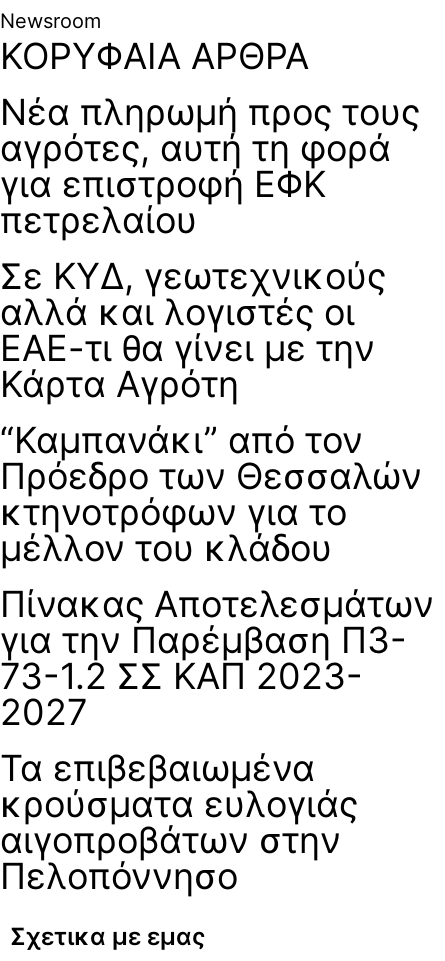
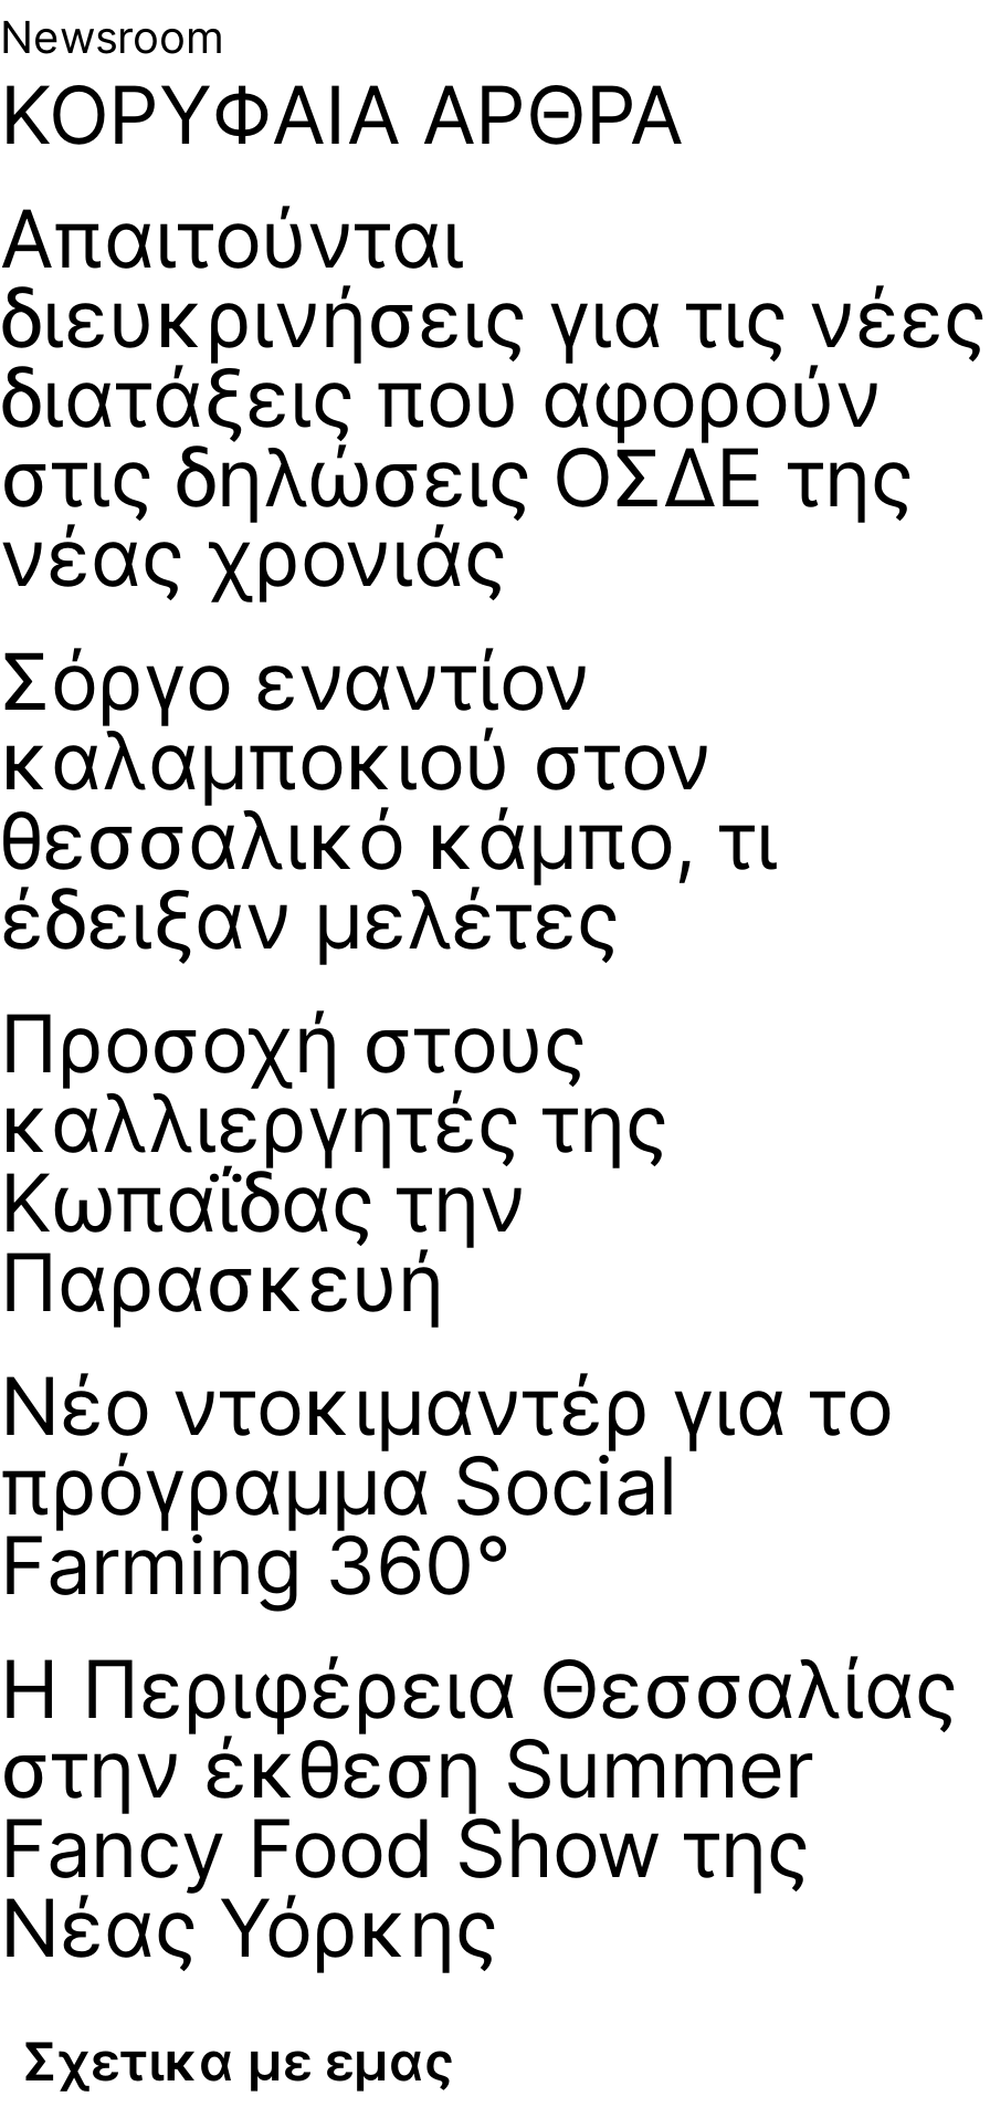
[0,90,434,898] Νέα πληρωμή προς τους | αγρότες, αυτή τη φορά | για επιστροφή ΕΦΚ | πετρελαίου | Σε ΚΥΔ, γεωτεχνικούς | αλλά και λογιστές οι | ΕΑΕ-τι θα γίνει με την | Κάρτα Αγρότη | “Καμπανάκι” από τον | Πρόεδρο των Θεσσαλών | κτηνοτρόφων για το | μέλλον του κλάδου | Πίνακας Αποτελεσμάτων | για την Παρέμβαση Π3- | 73-1.2 ΣΣ ΚΑΠ 2023- | 2027 | Τα επιβεβαιωμένα | κρούσματα ευλογιάς | αιγοπροβάτων στην | Πελοπόννησο -> [0,190,986,1977] Απαιτούνται | διευκρινήσεις για τις νέες | διατάξεις που αφορούν | στις δηλώσεις ΟΣΔΕ της | νέας χρονιάς | Σόργο εναντίον | καλαμποκιού στον | θεσσαλικό κάμπο, τι | έδειξαν μελέτες | Προσοχή στους | καλλιεργητές της | Κωπαΐδας την | Παρασκευή | Νέο ντοκιμαντέρ για το | πρόγραμμα Social | Farming 360° | Η Περιφέρεια Θεσσαλίας | στην έκθεση Summer | Fancy Food Show της | Νέας Υόρκης

